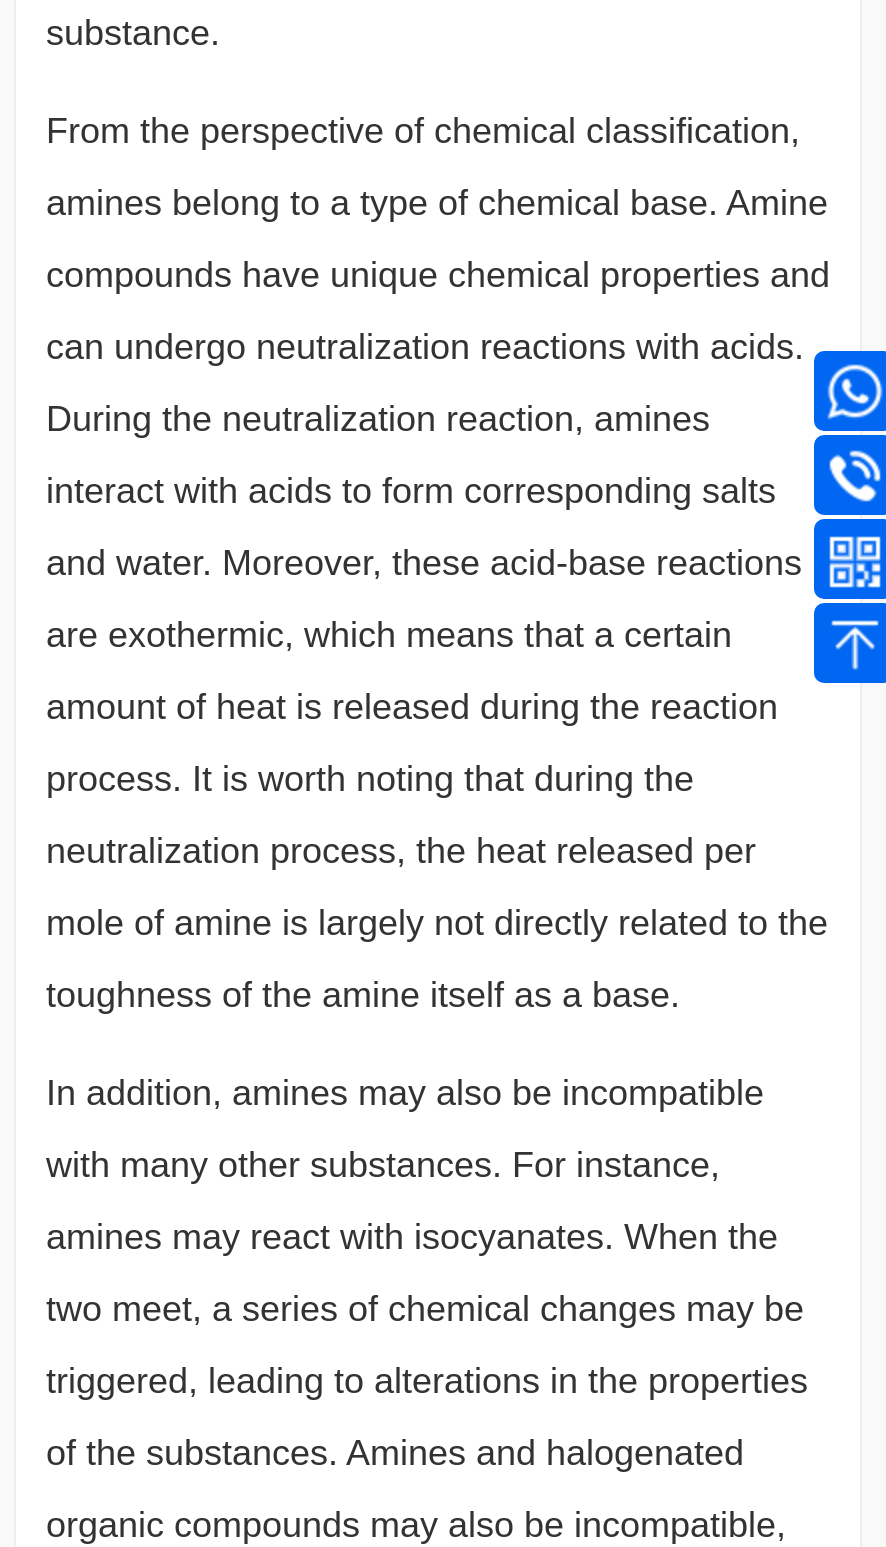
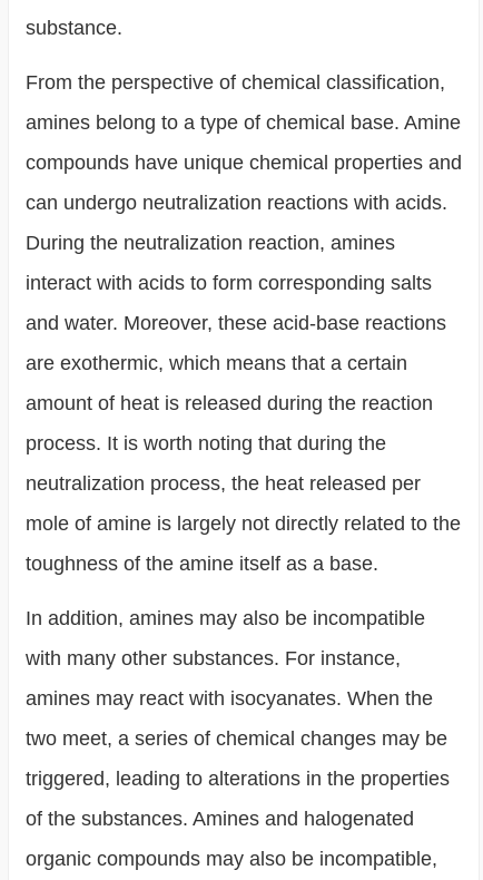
[812,349,880,685] [image] -> none

